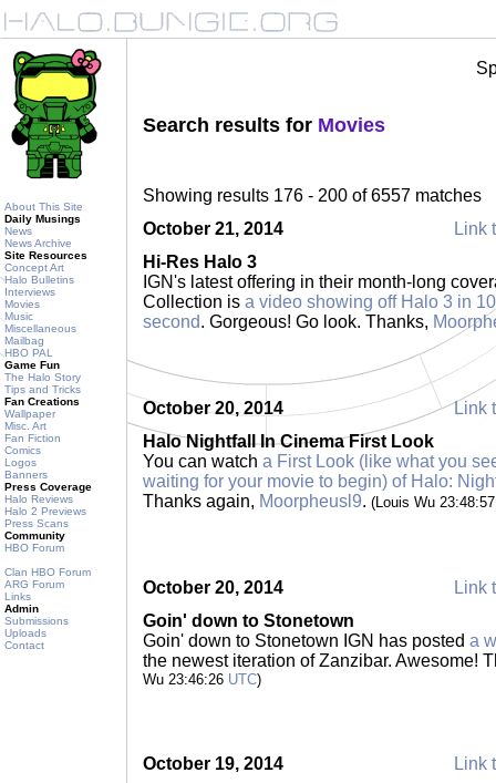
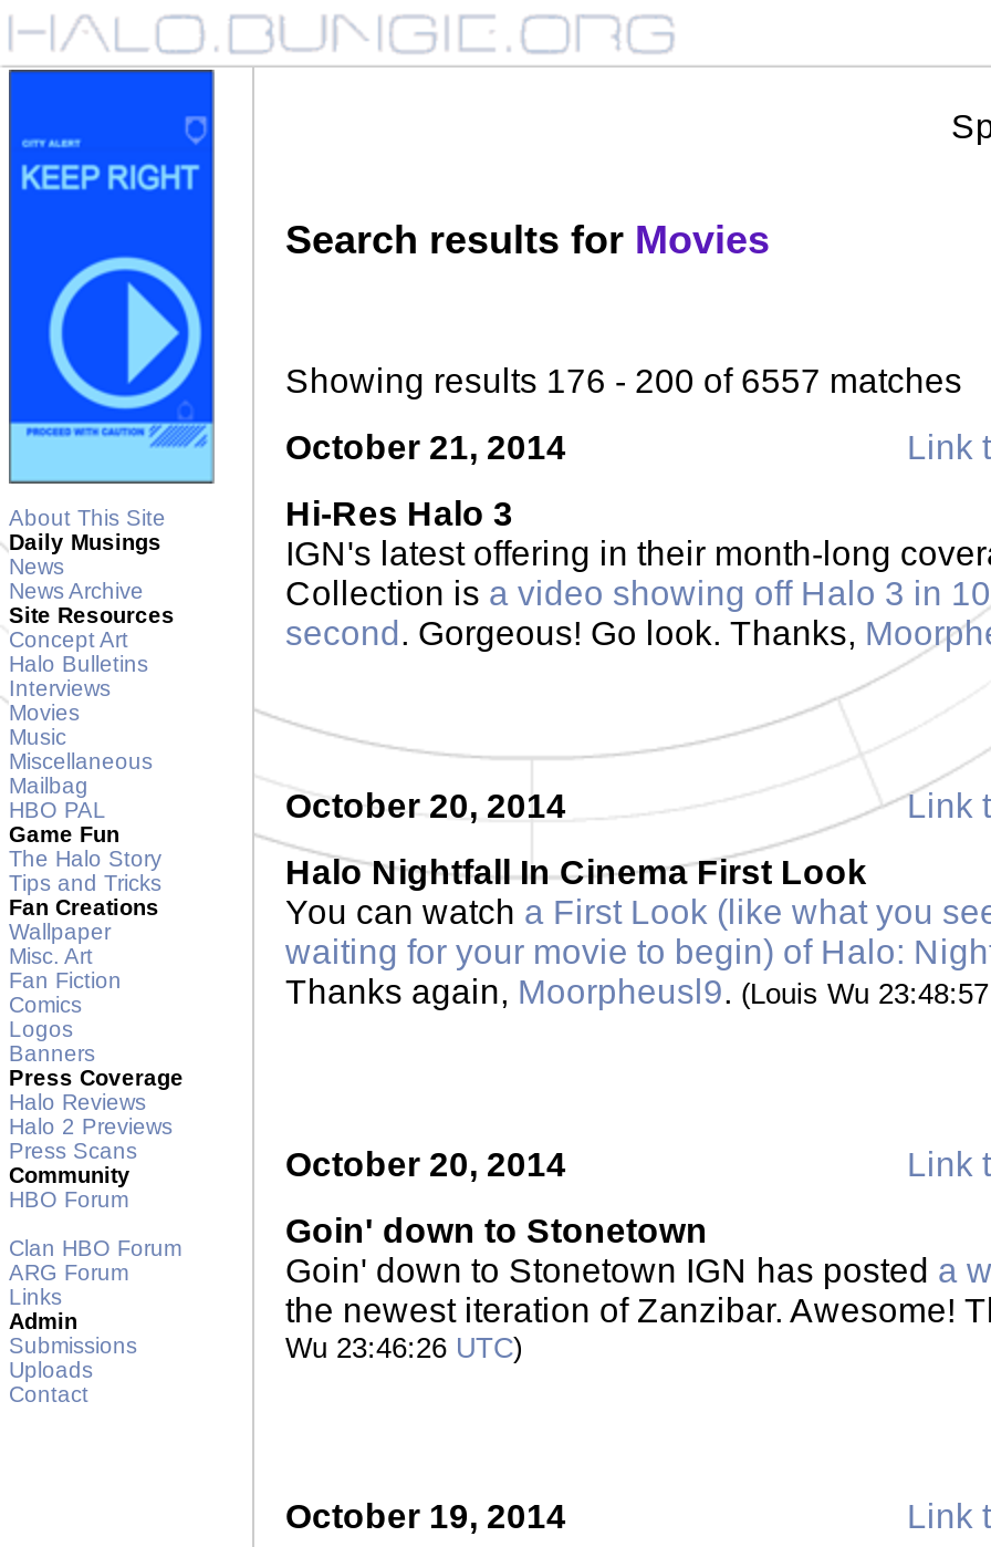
[4,40,107,189] [image] -> [7,68,217,486] [image]
moved [4,200,92,651] -> [9,506,184,1406]: About This Site | Daily Musings | News | ... | Uploads | Contact

